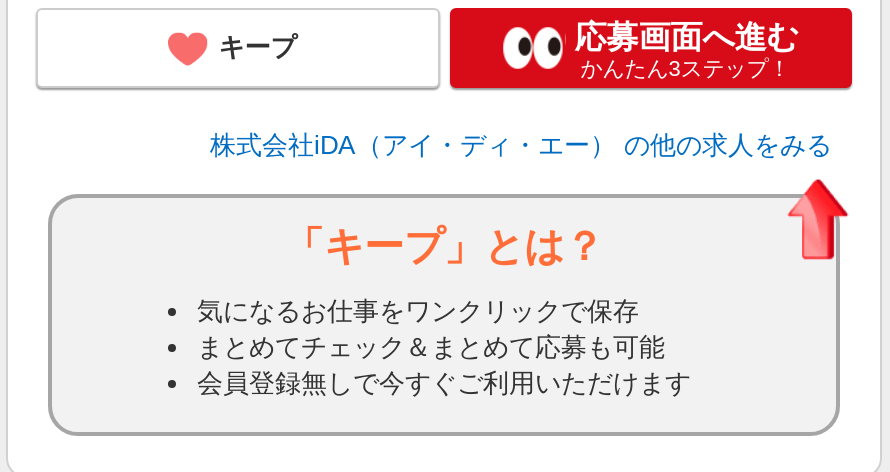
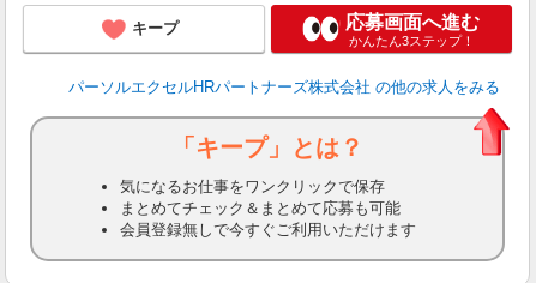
[210,130,832,160] 株式会社iDA（アイ・ディ・エー）の他の求人をみる -> [68,78,500,96] パーソルエクセルHRパートナーズ株式会社の他の求人をみる

